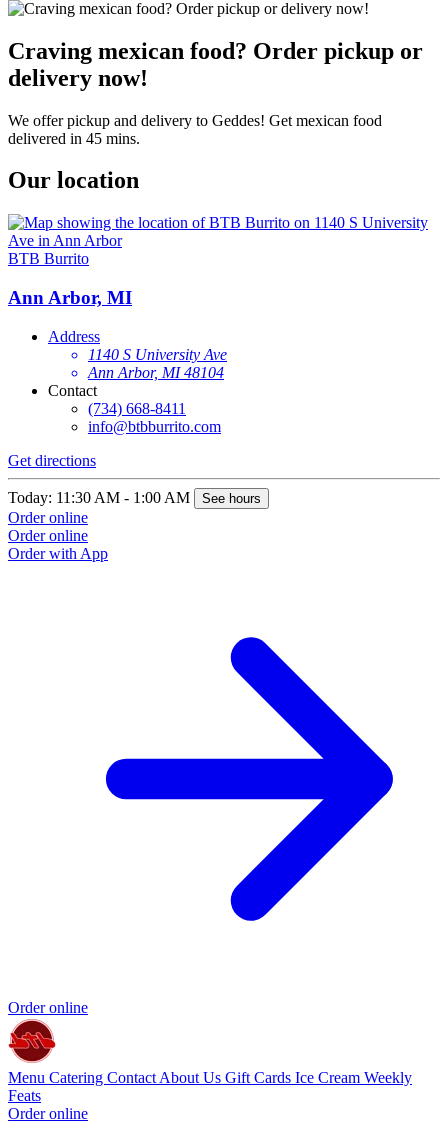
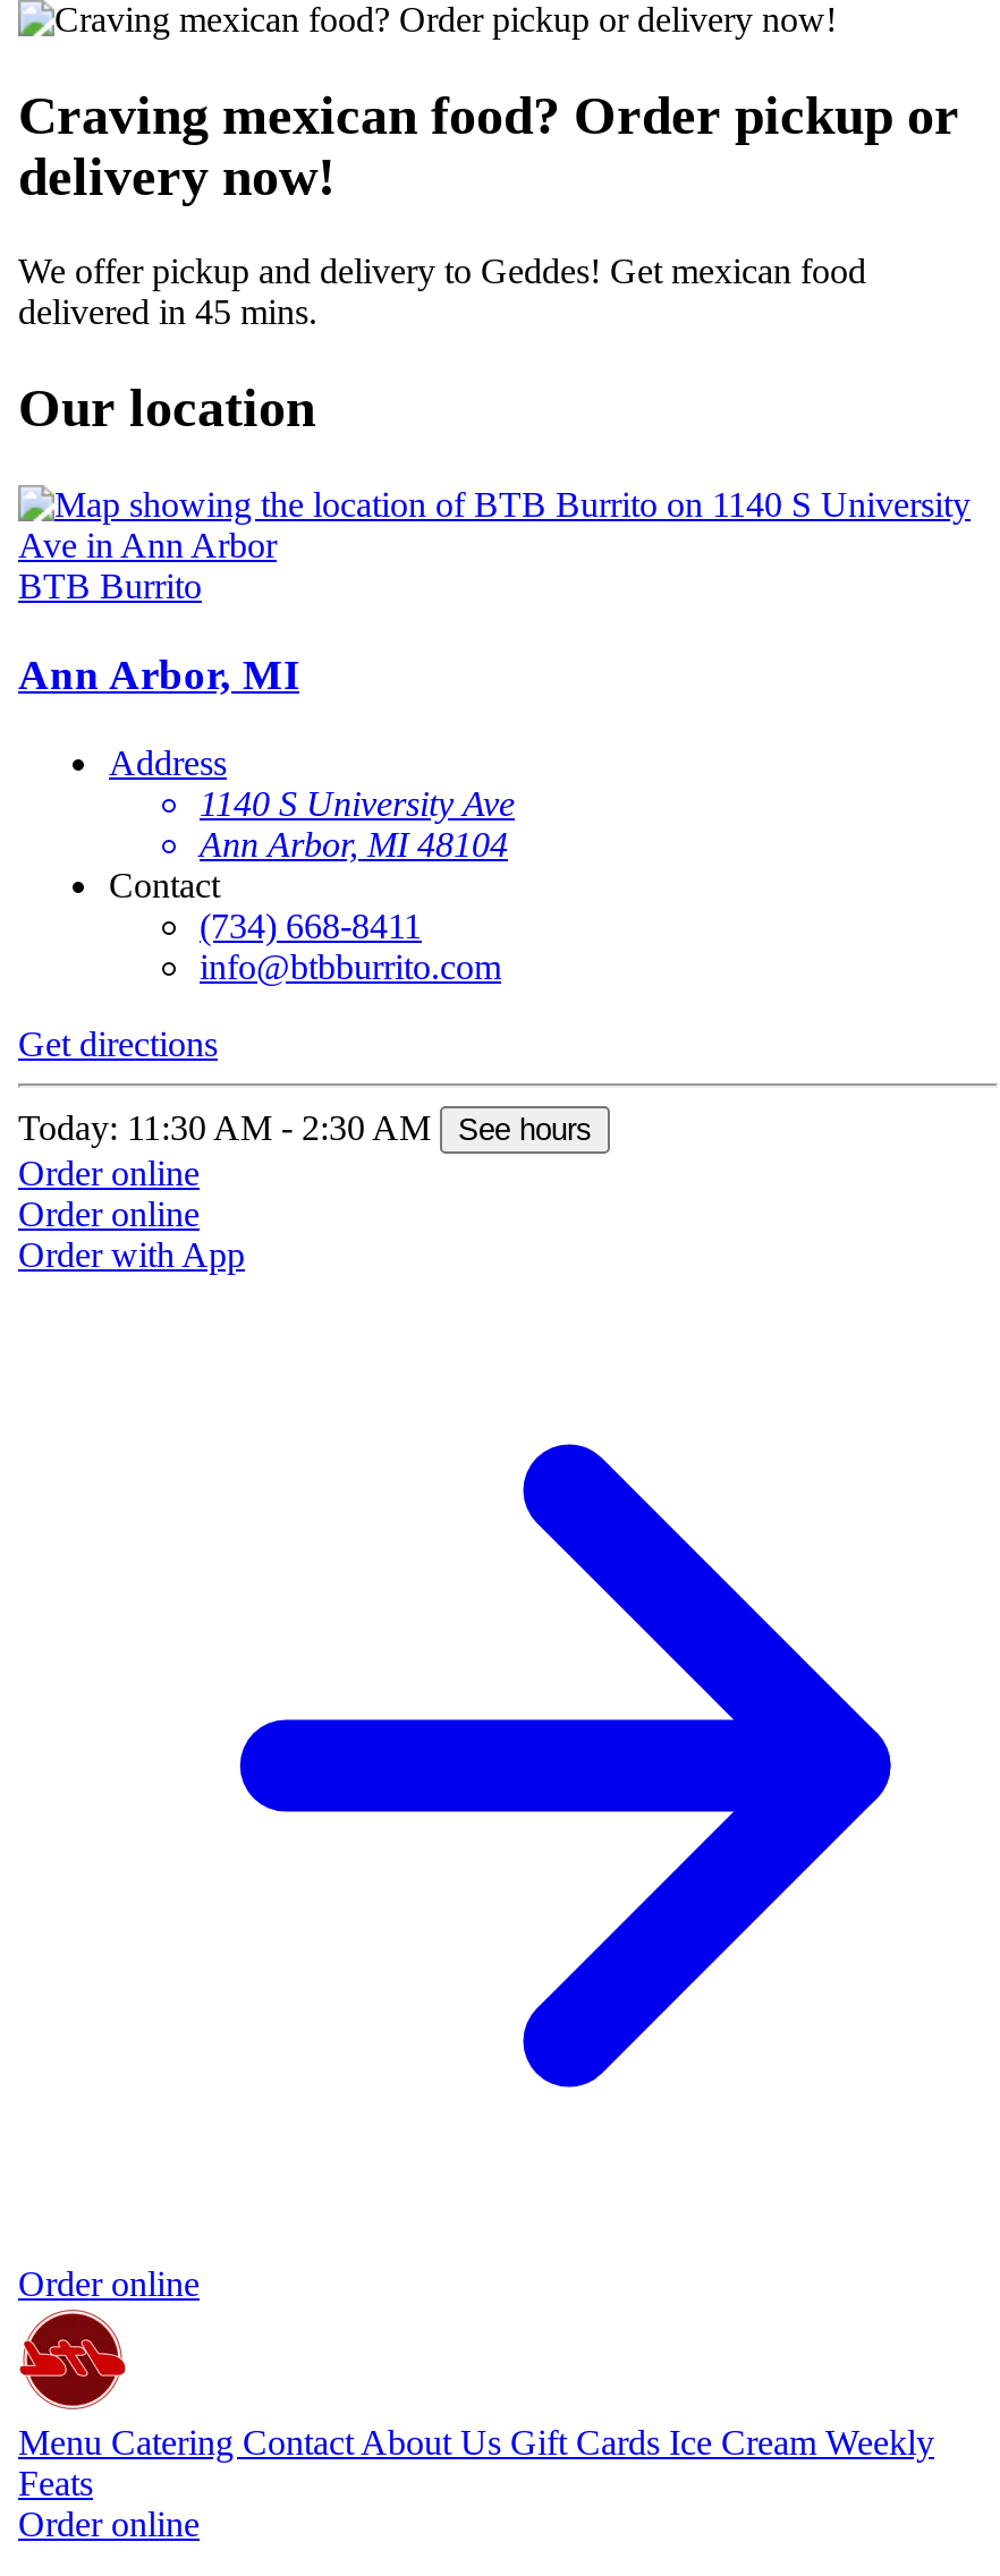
[8,489,261,506] Today: 11:30 AM - 1:00 AM See hours -> [18,1108,592,1146] Today: 11:30 AM - 2:30 AM See hours

